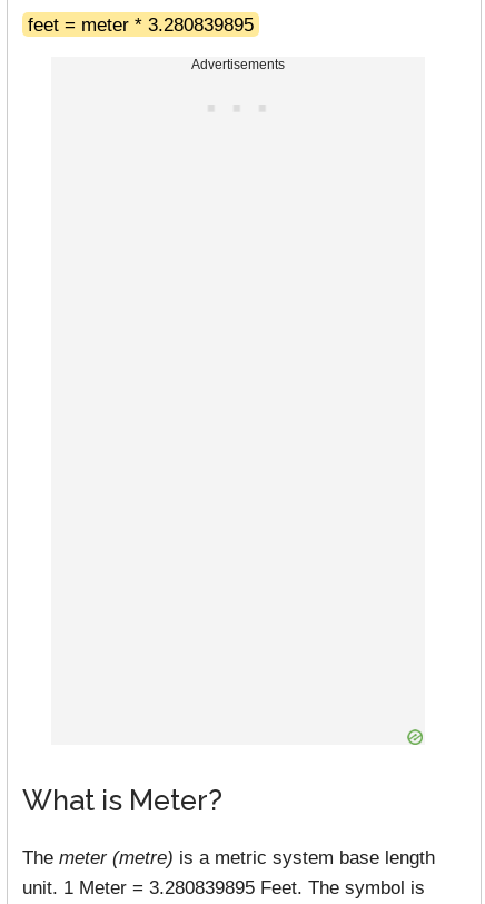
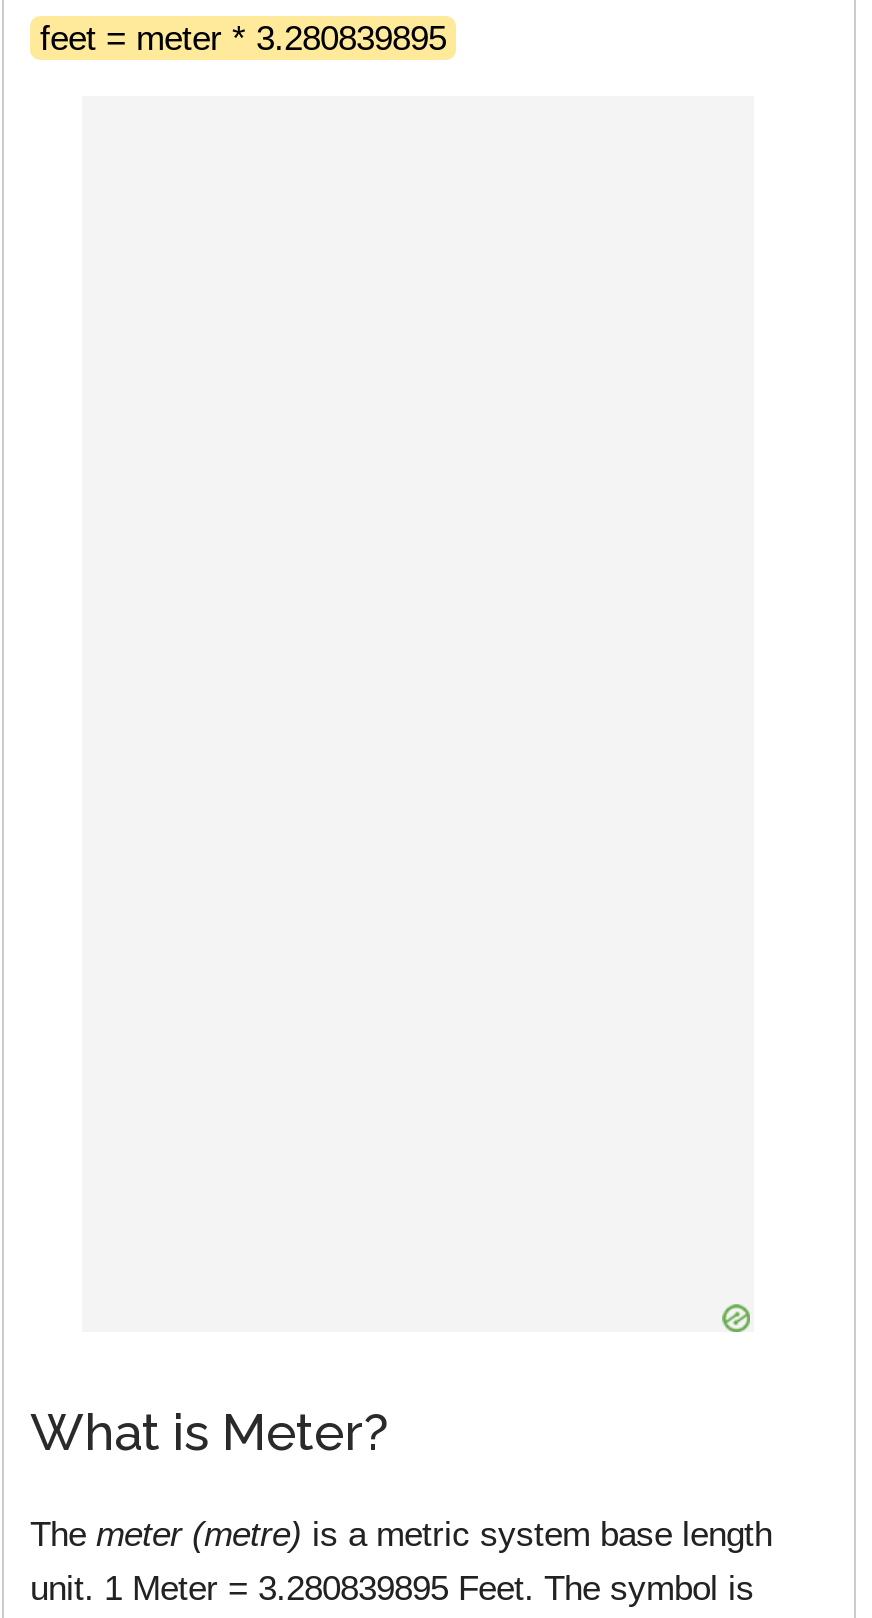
[191,57,285,72] Advertisements -> none

